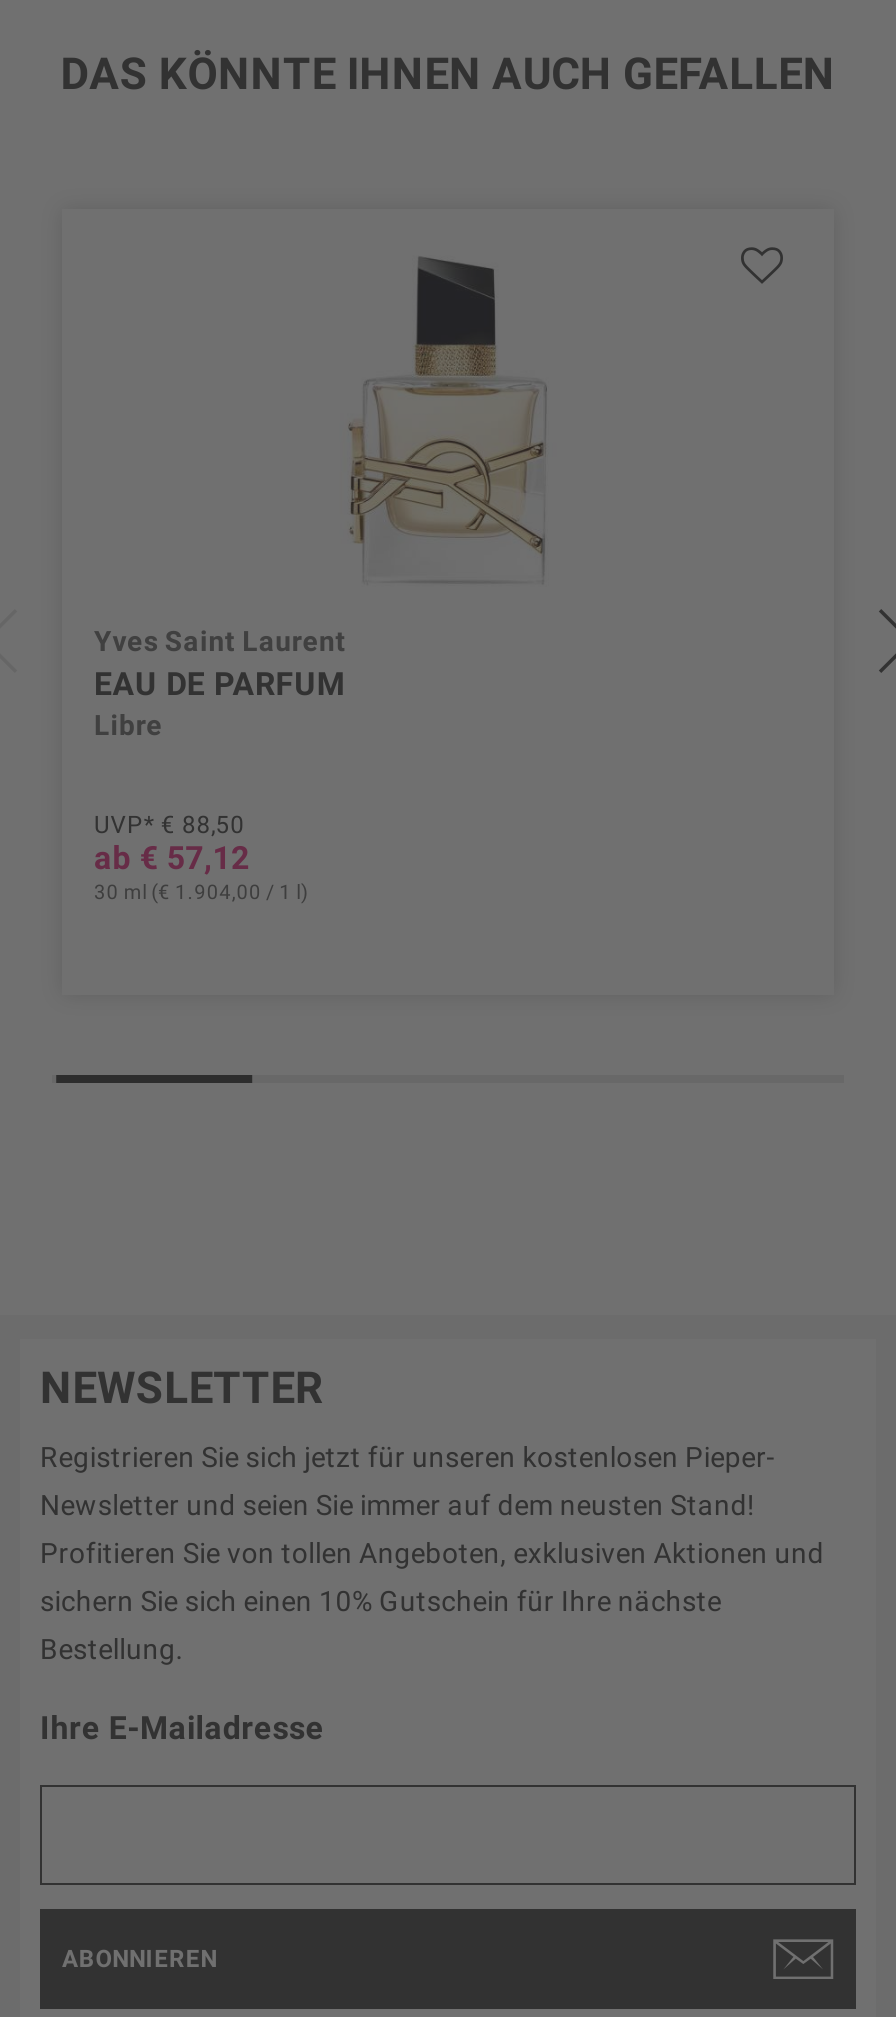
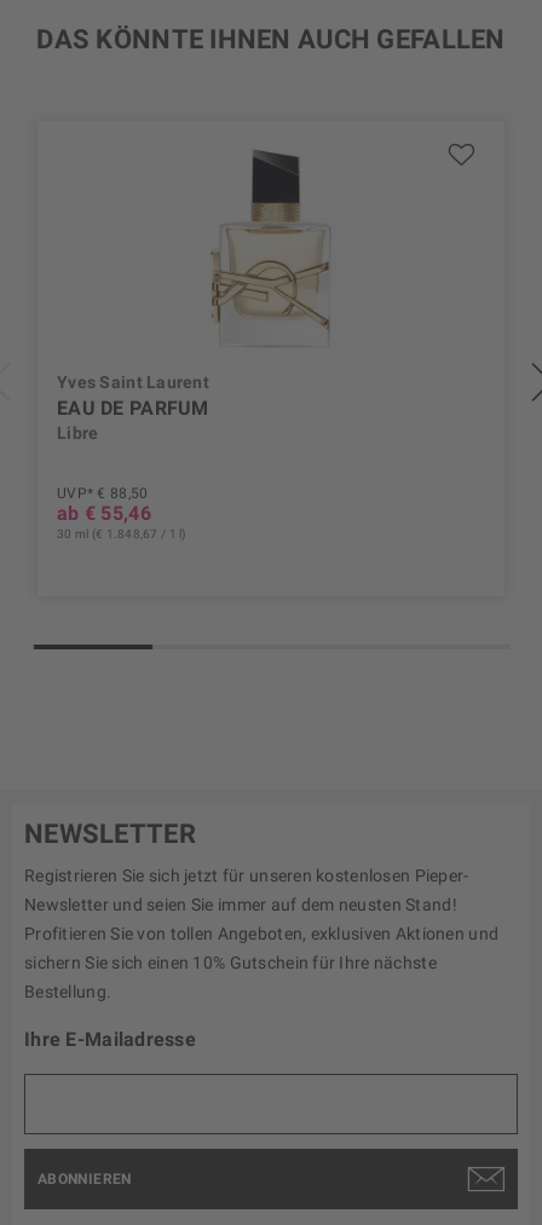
[94,840,250,878] ab € 57,12 -> [57,502,151,525] ab € 55,46
[94,882,307,904] 30 ml (€ 1.904,00 / 1 l) -> [57,528,186,541] 30 ml (€ 1.848,67 / 1 l)

